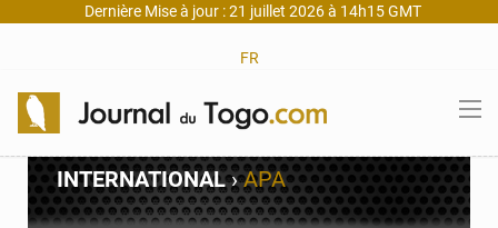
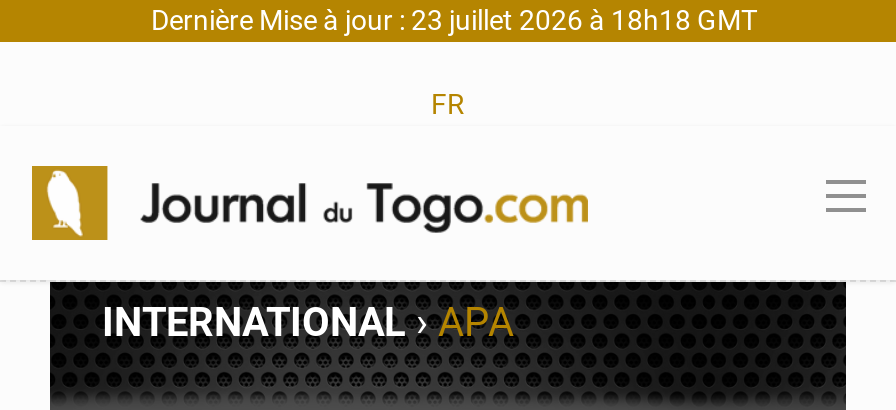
[81,2,421,20] Dernière Mise à jour : 21 juillet 2026 à 14h15 GMT -> [145,4,757,36] Dernière Mise à jour : 23 juillet 2026 à 18h18 GMT

